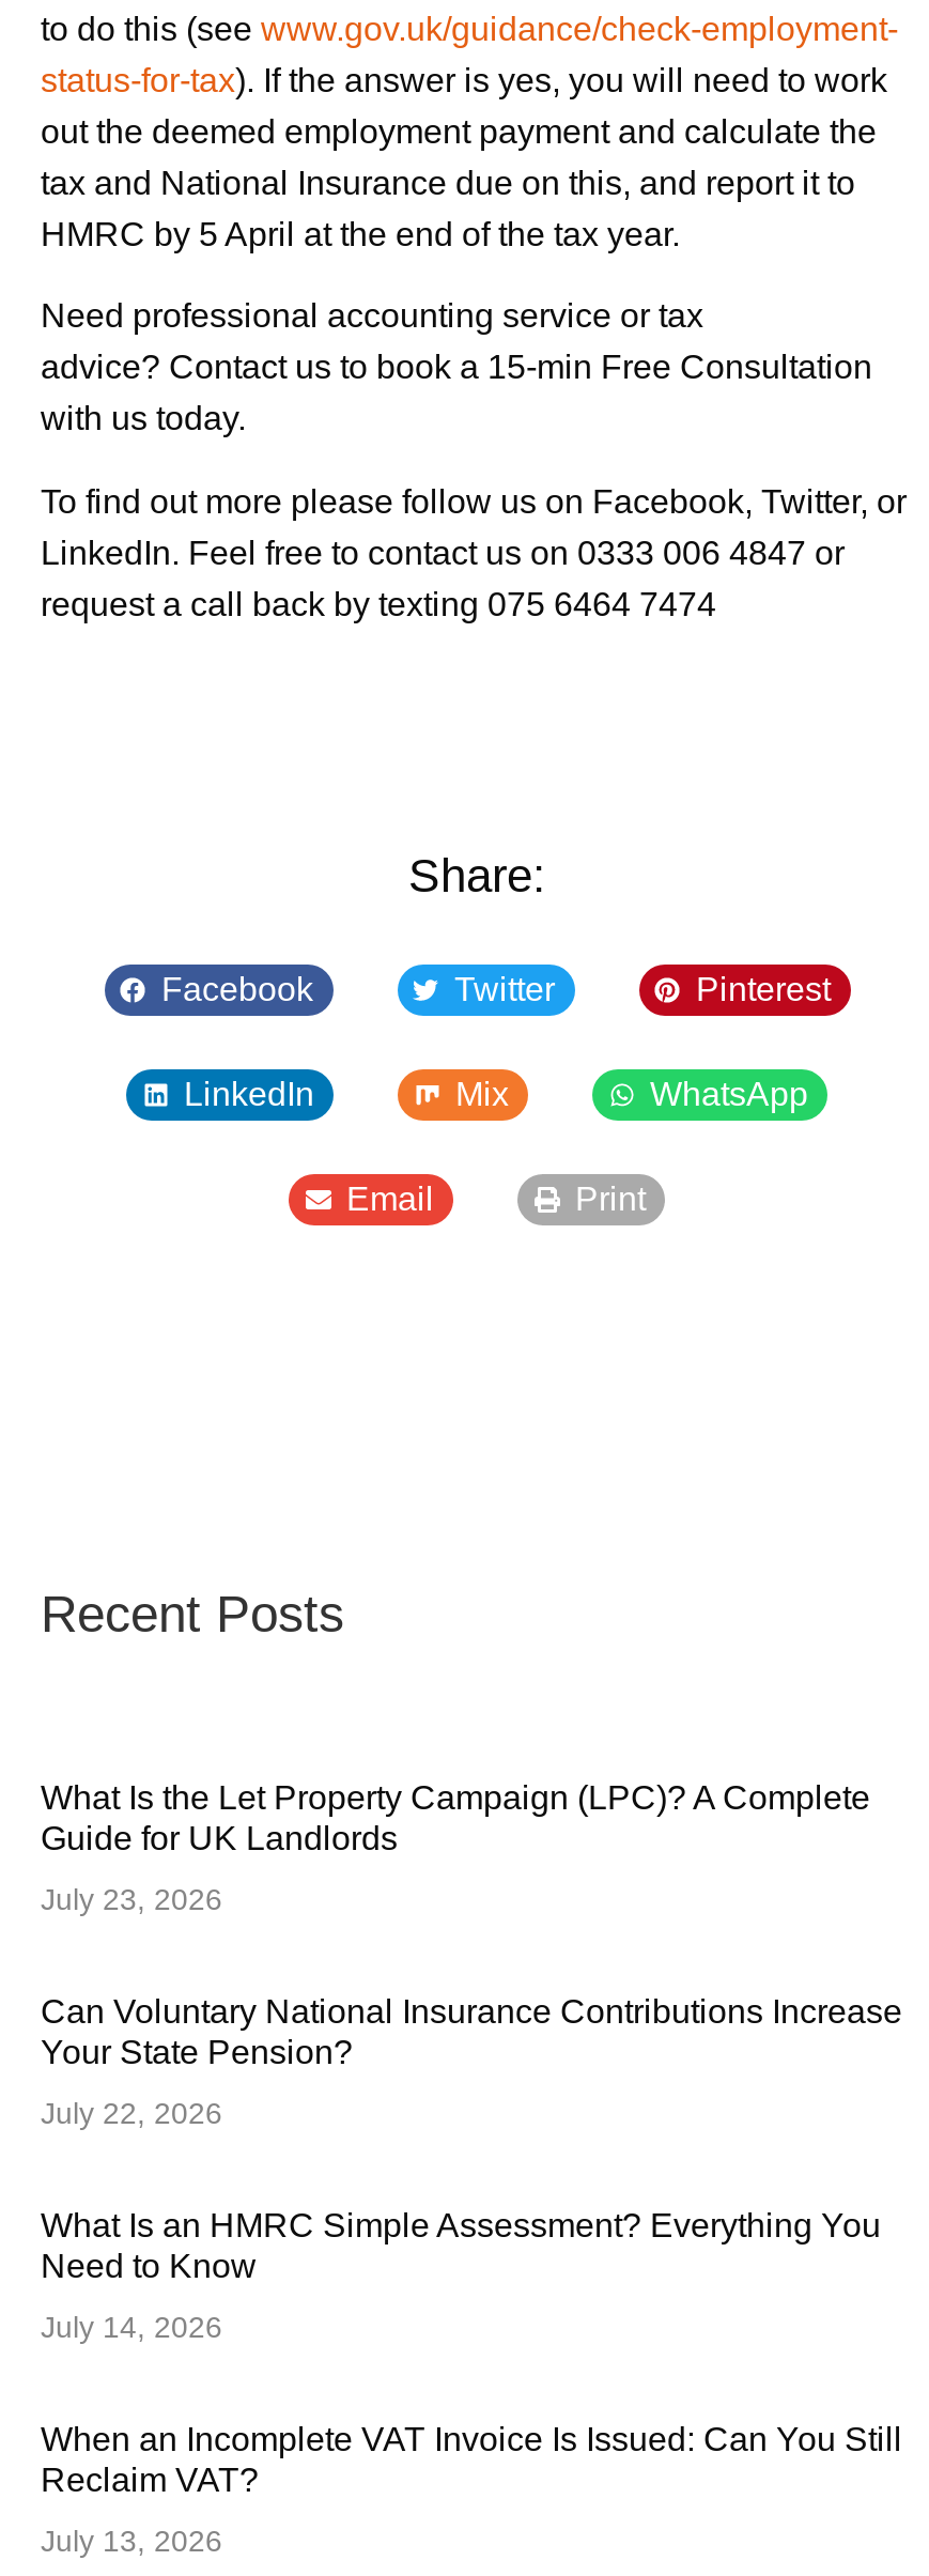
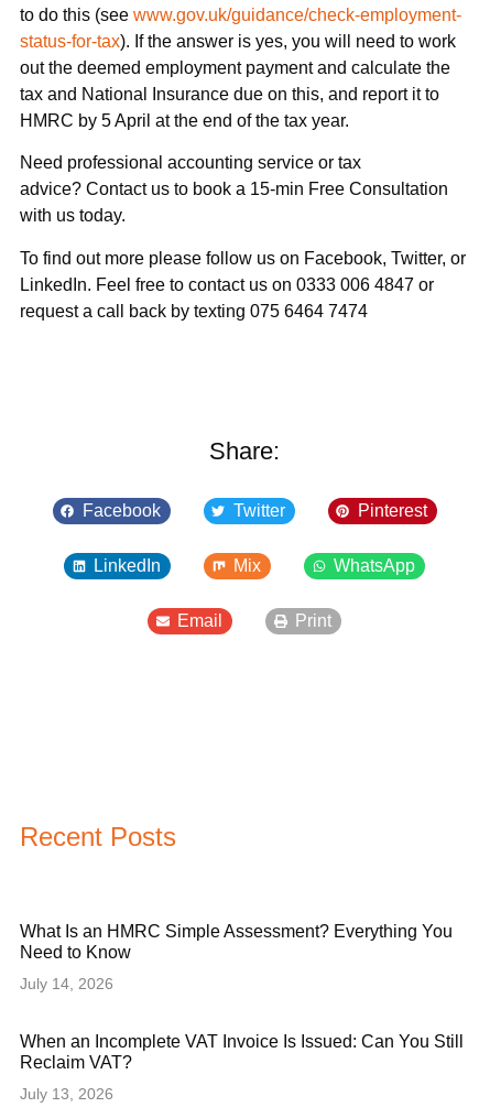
[41,1779,902,2130] What Is the Let Property Campaign (LPC)? A Complete | Guide for UK Landlords | July 23, 2026 | Can Voluntary National Insurance Contributions Increase | Your State Pension? | July 22, 2026 -> none

